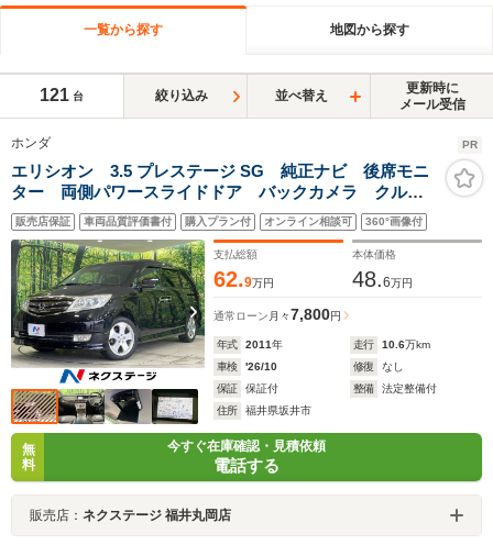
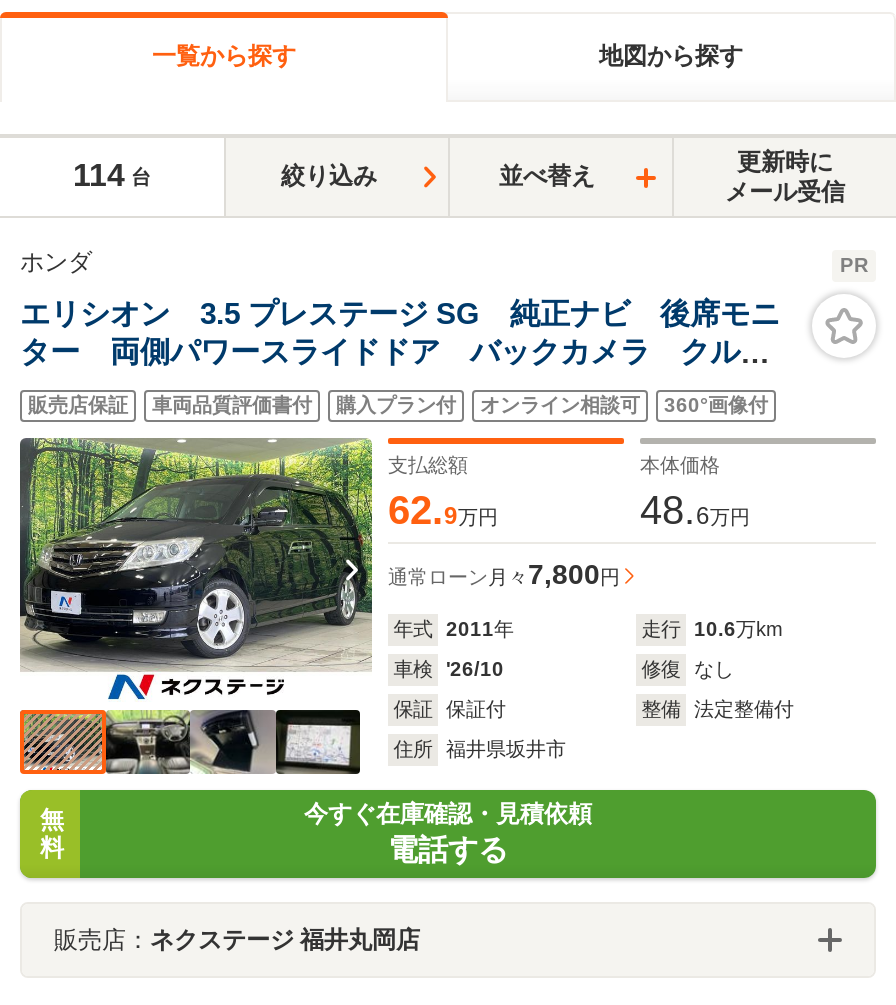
[40,86,84,105] 121 台 -> [73,159,151,193] 114 台

